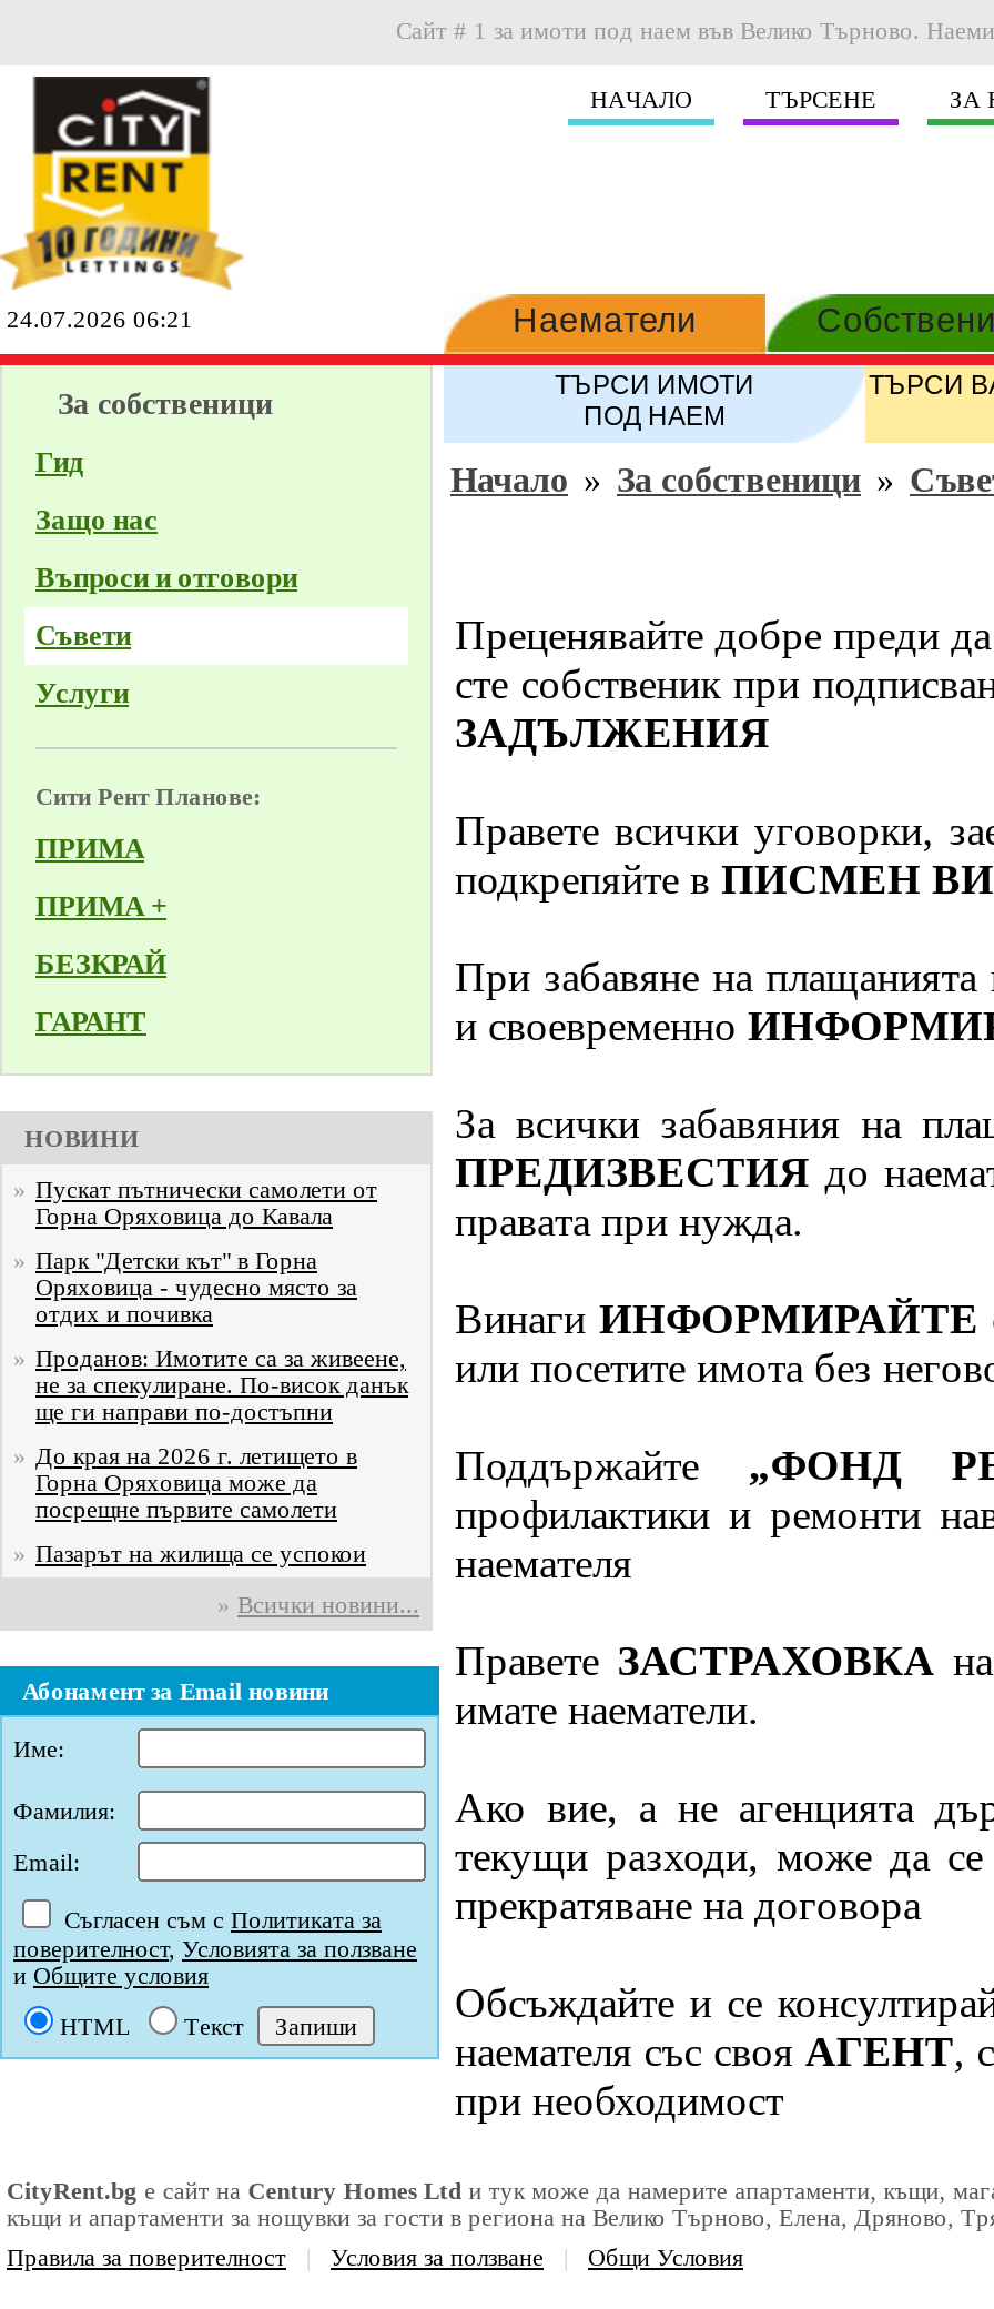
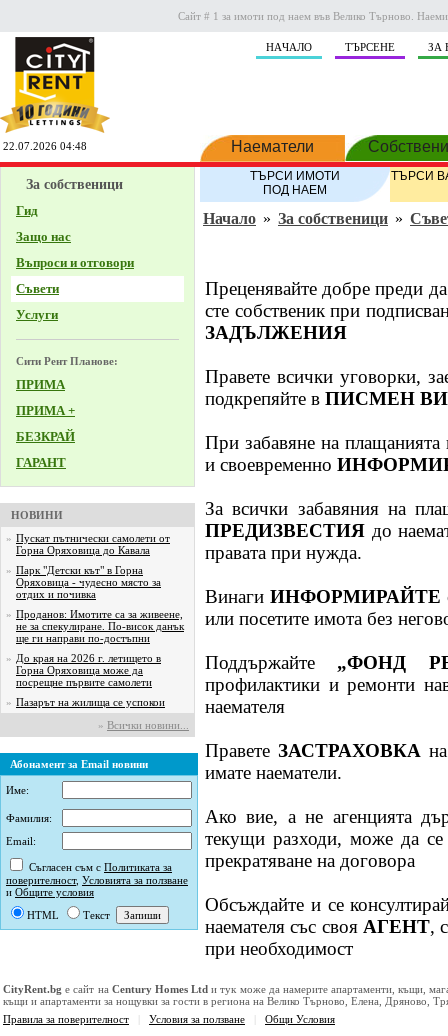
[0,305,193,332] 24.07.2026 06:21 -> [0,140,87,152] 22.07.2026 04:48

